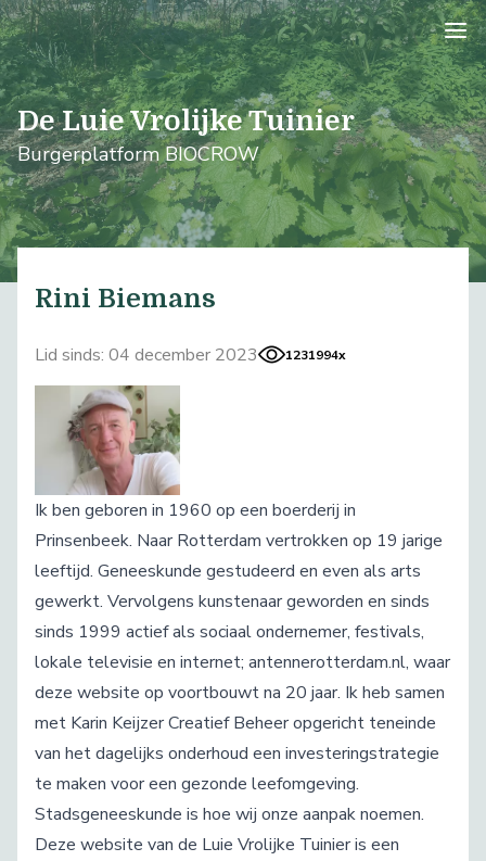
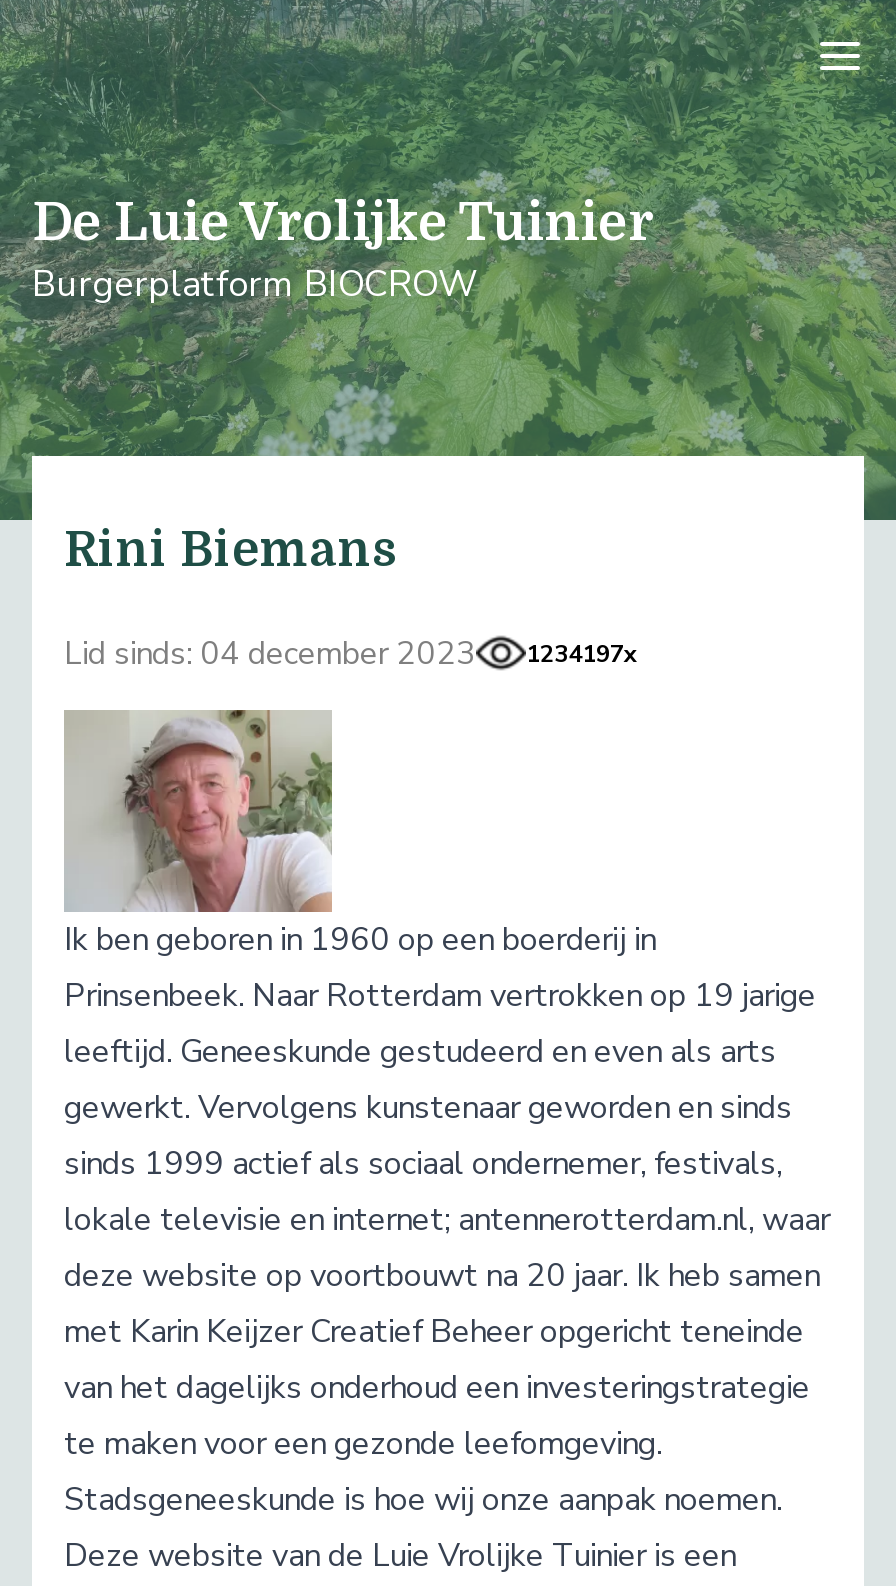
[35,343,346,366] Lid sinds: 04 december 2023 1231994x -> [64,631,638,675] Lid sinds: 04 december 2023 1234197x

